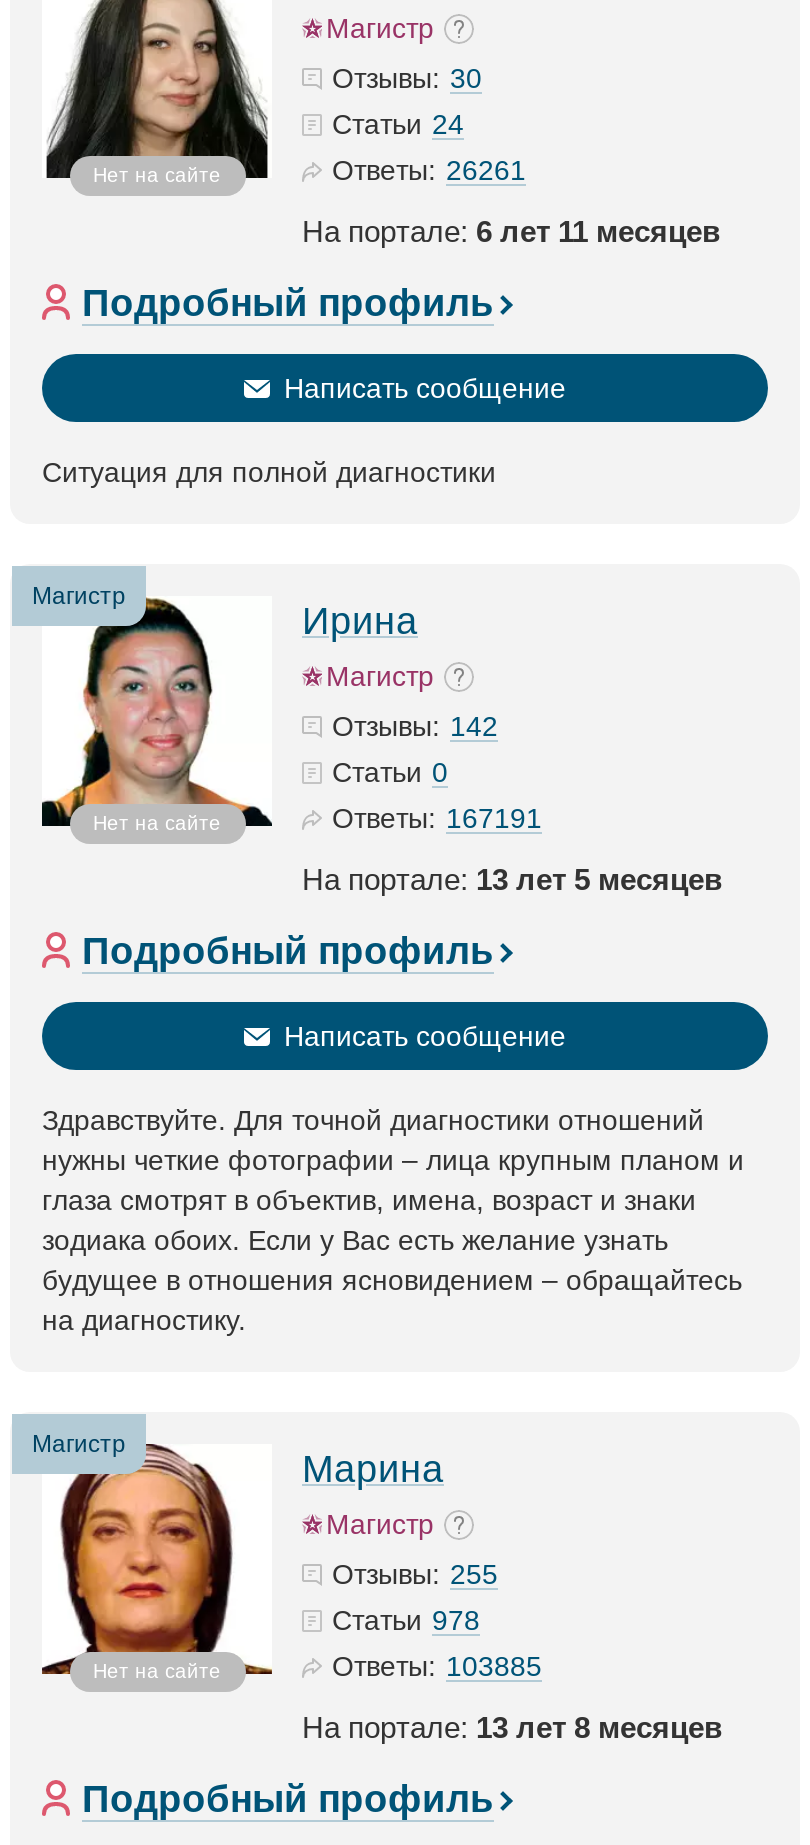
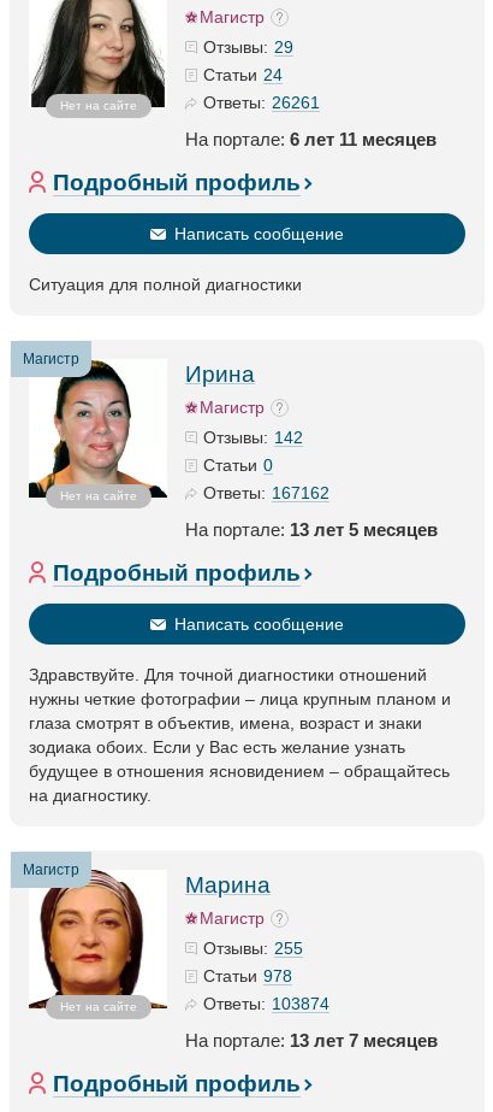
[332,61,482,94] Отзывы: 30 -> [203,37,293,57] Отзывы: 29
[332,801,542,834] Ответы: 167191 -> [203,483,329,502] Ответы: 167162
[332,1649,542,1682] Ответы: 103885 -> [203,993,329,1013] Ответы: 103874
[302,1710,722,1744] На портале: 13 лет 8 месяцев -> [185,1030,438,1051] На портале: 13 лет 7 месяцев

